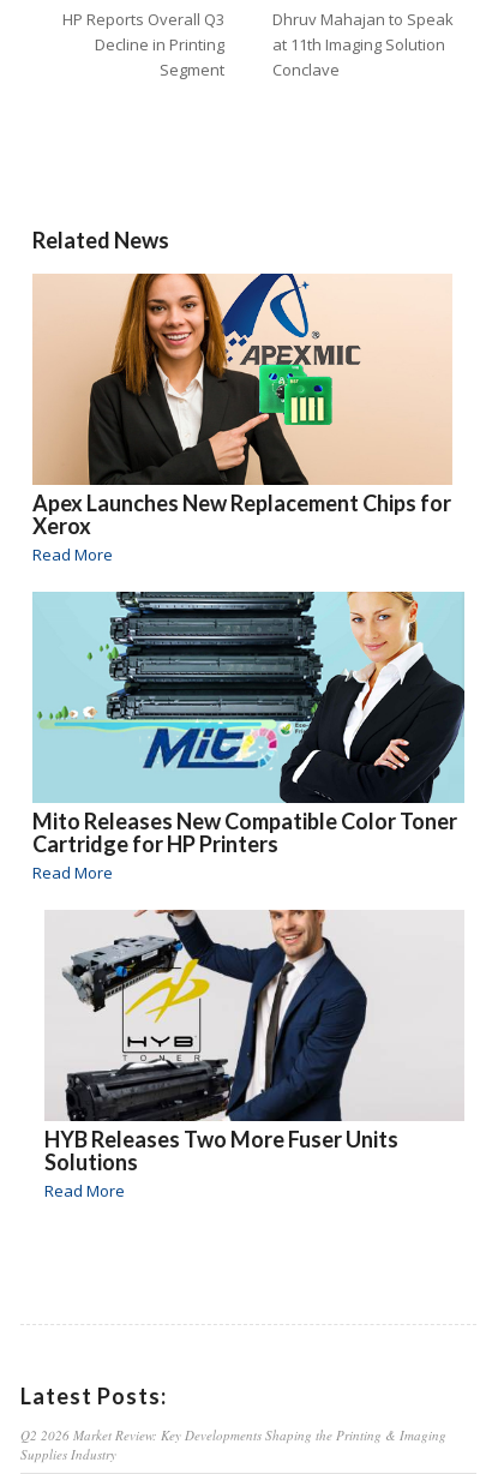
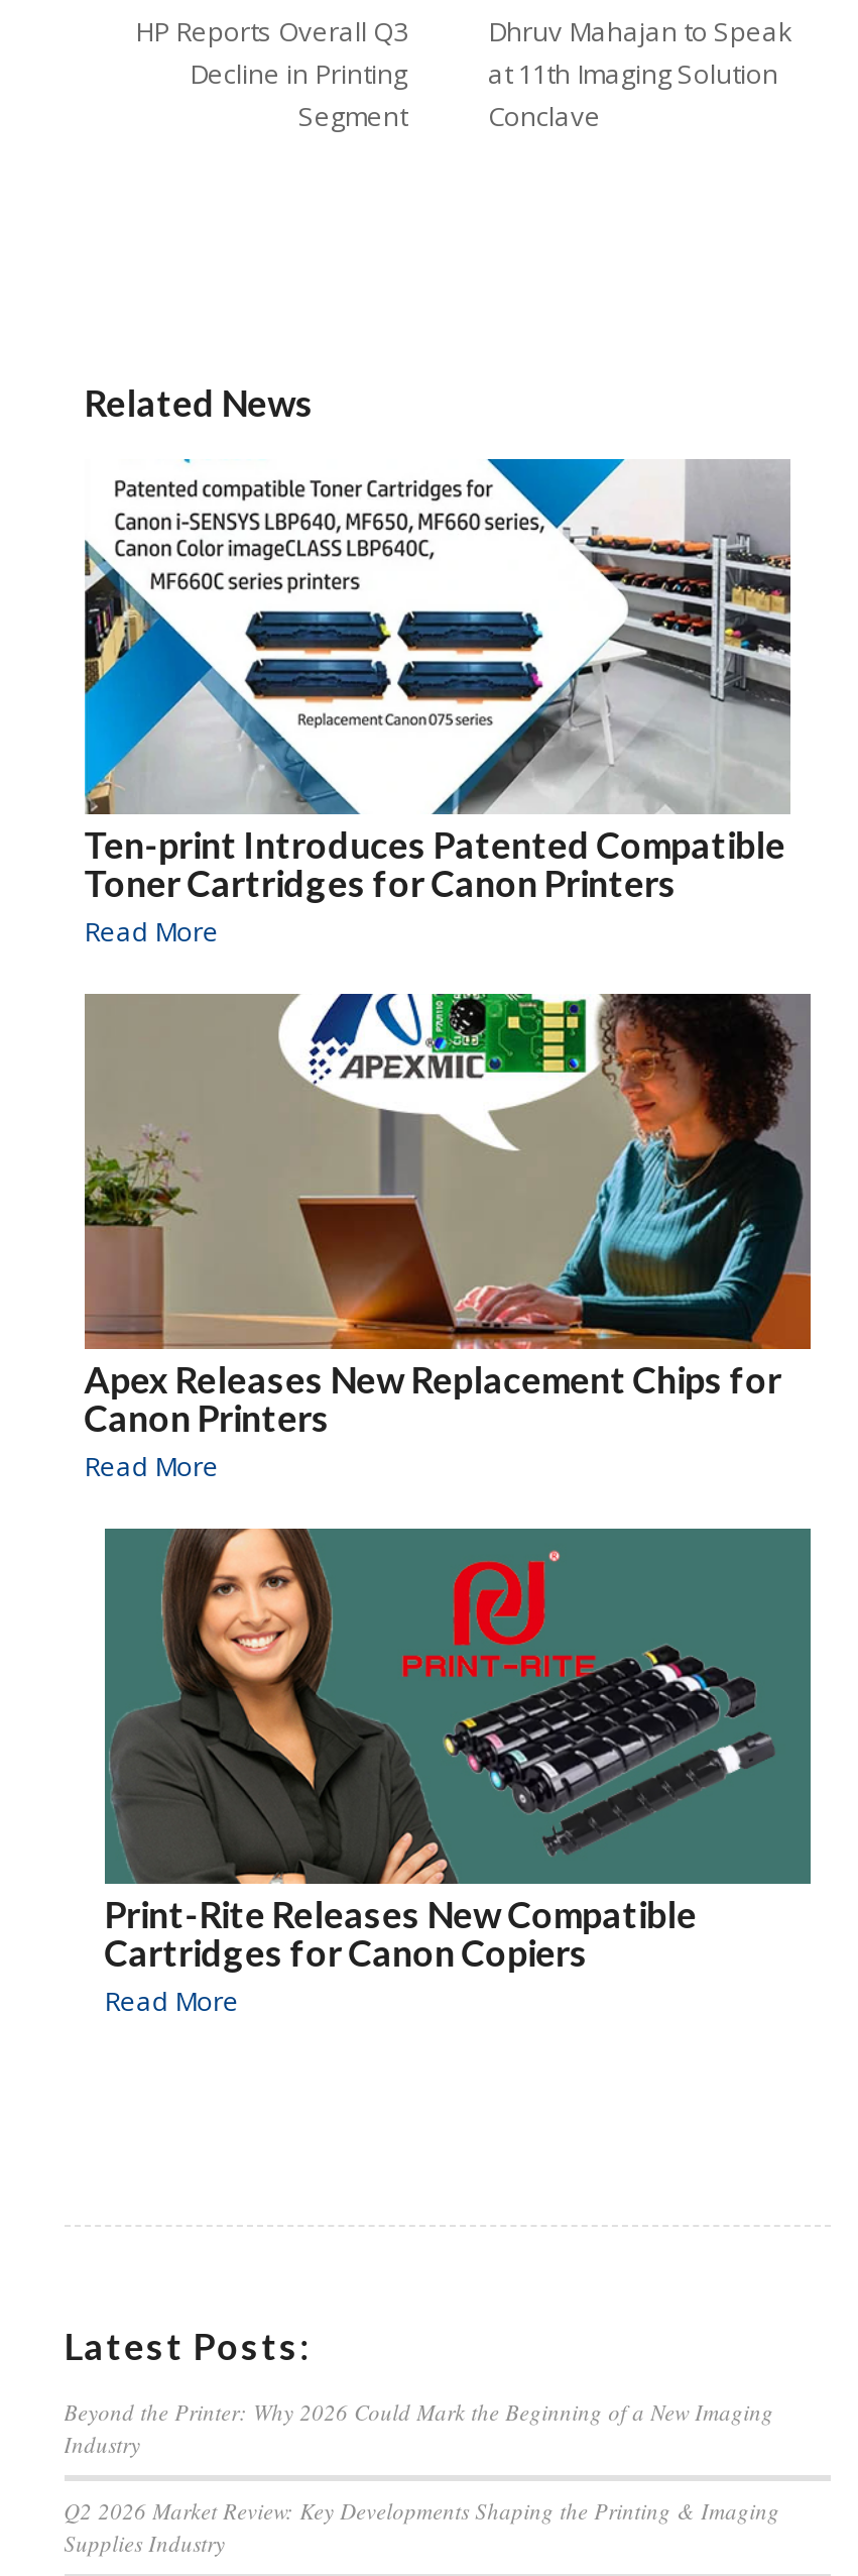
[31,272,452,539] [image] | Apex Launches New Replacement Chips for | Xerox -> [83,457,792,904] [image] | Ten-print Introduces Patented Compatible | Toner Cartridges for Canon Printers
[32,591,464,857] [image] | Mito Releases New Compatible Color Toner | Cartridge for HP Printers -> [83,992,813,1439] [image] | Apex Releases New Replacement Chips for | Canon Printers
[44,909,464,1175] [image] | HYB Releases Two More Fuser Units | Solutions -> [103,1527,813,1974] [image] | Print-Rite Releases New Compatible | Cartridges for Canon Copiers
none -> [64,2396,774,2458] Beyond the Printer: Why 2026 Could Mark the Beginning of a New Imaging | Industry

